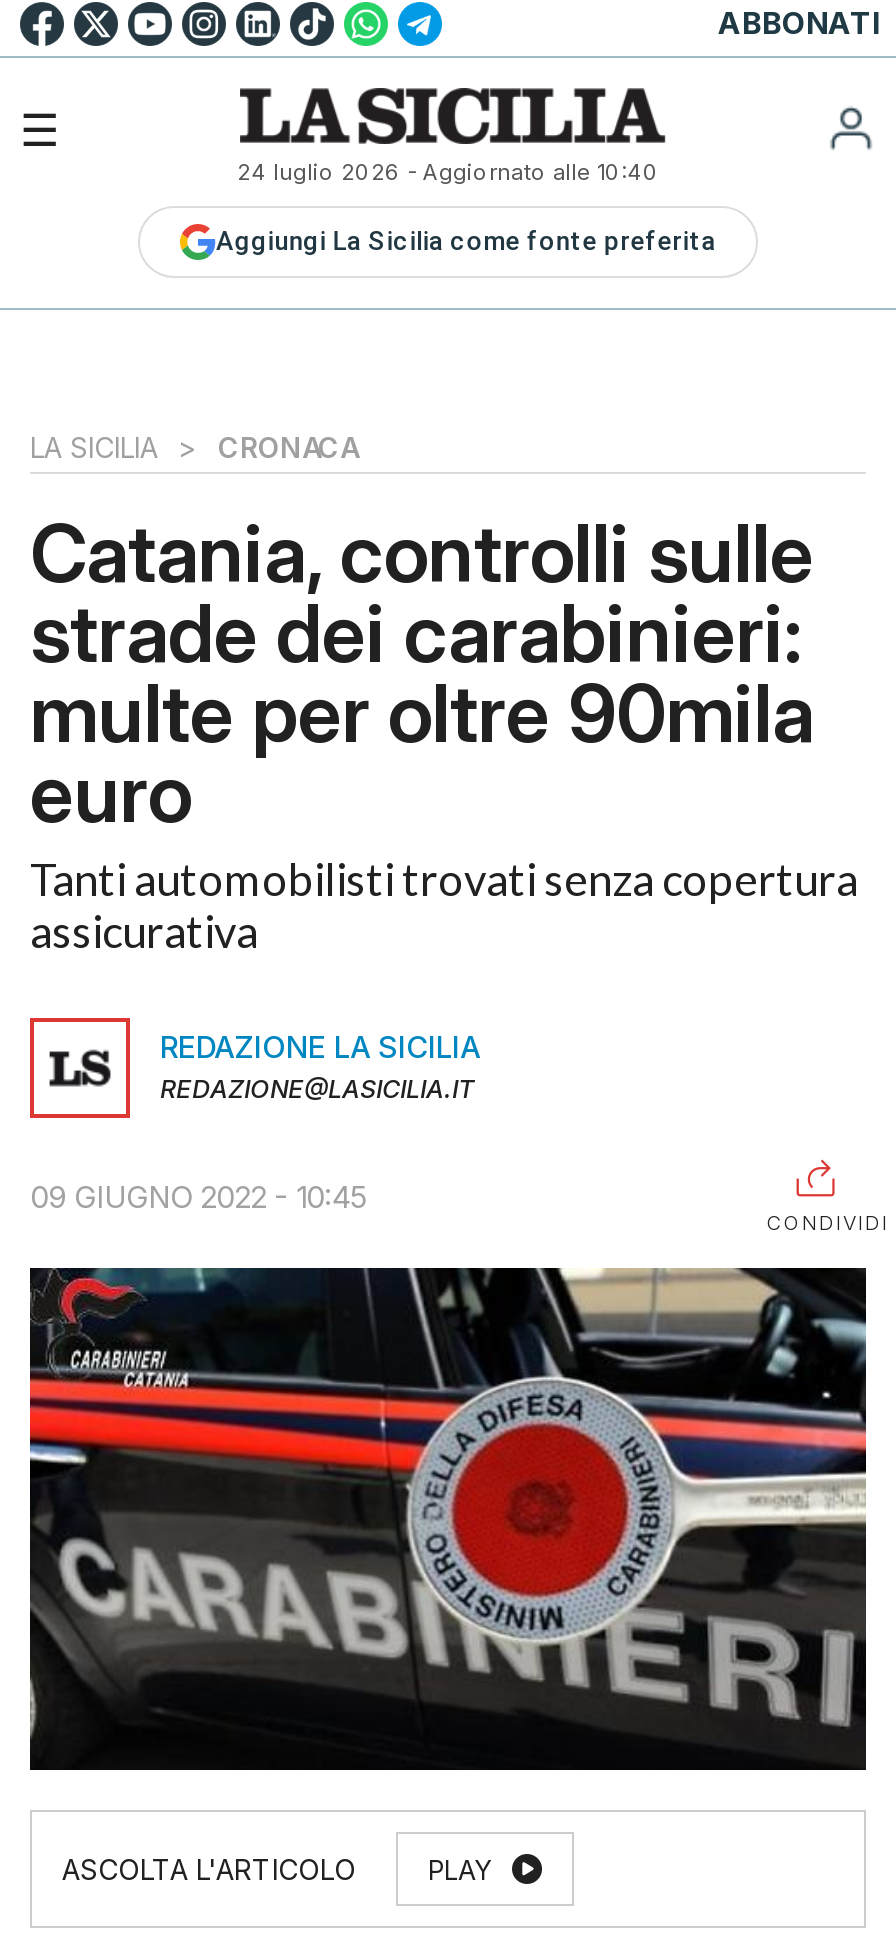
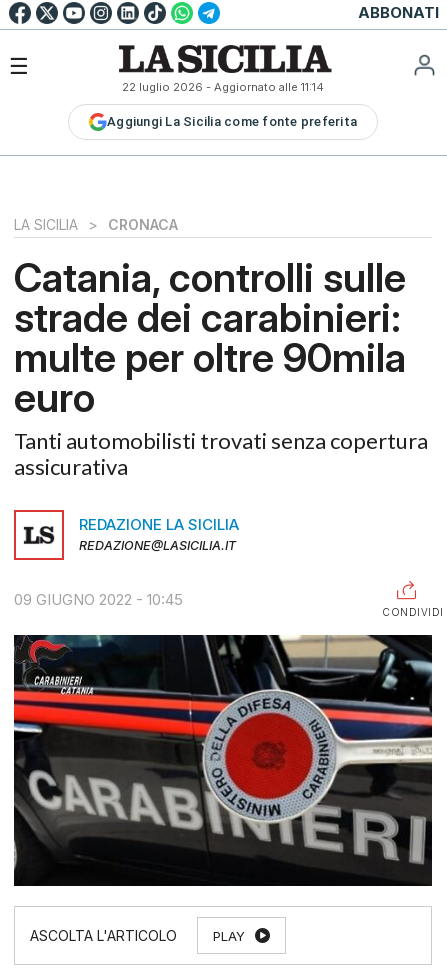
[237,157,659,185] 24 luglio 2026 - Aggiornato alle 10:40 -> [122,79,324,93] 22 luglio 2026 - Aggiornato alle 11:14

